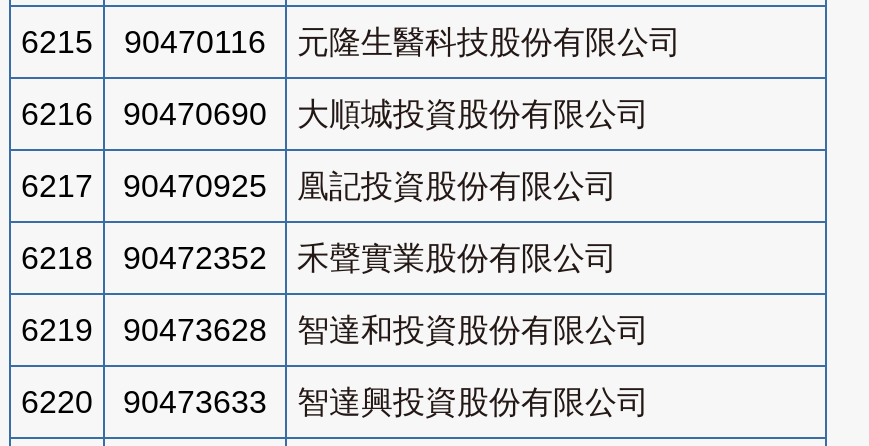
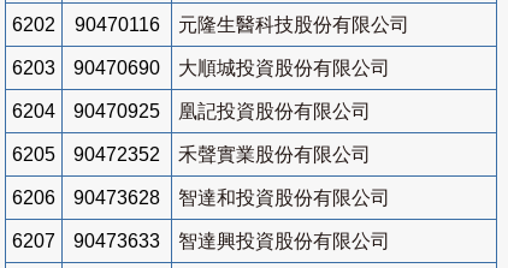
[21,25,681,59] 6215 90470116 元隆生醫科技股份有限公司 -> [12,14,409,35] 6202 90470116 元隆生醫科技股份有限公司
[21,97,649,131] 6216 90470690 大順城投資股份有限公司 -> [12,58,390,78] 6203 90470690 大順城投資股份有限公司
[21,169,617,203] 6217 90470925 凰記投資股份有限公司 -> [12,101,371,121] 6204 90470925 凰記投資股份有限公司
[21,241,617,275] 6218 90472352 禾聲實業股份有限公司 -> [12,144,371,165] 6205 90472352 禾聲實業股份有限公司
[21,313,649,347] 6219 90473628 智達和投資股份有限公司 -> [12,187,390,208] 6206 90473628 智達和投資股份有限公司
[21,385,649,419] 6220 90473633 智達興投資股份有限公司 -> [12,231,390,251] 6207 90473633 智達興投資股份有限公司

